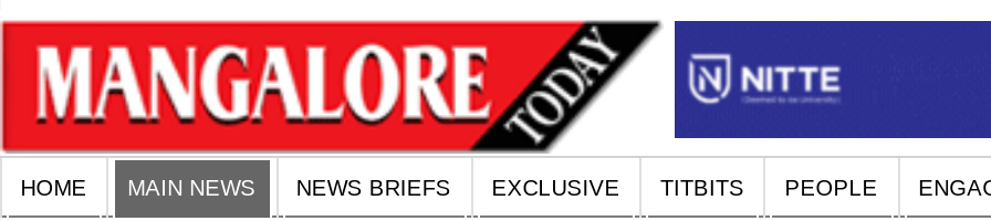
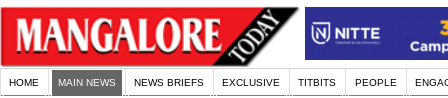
none -> [409,19,445,54] [image]

